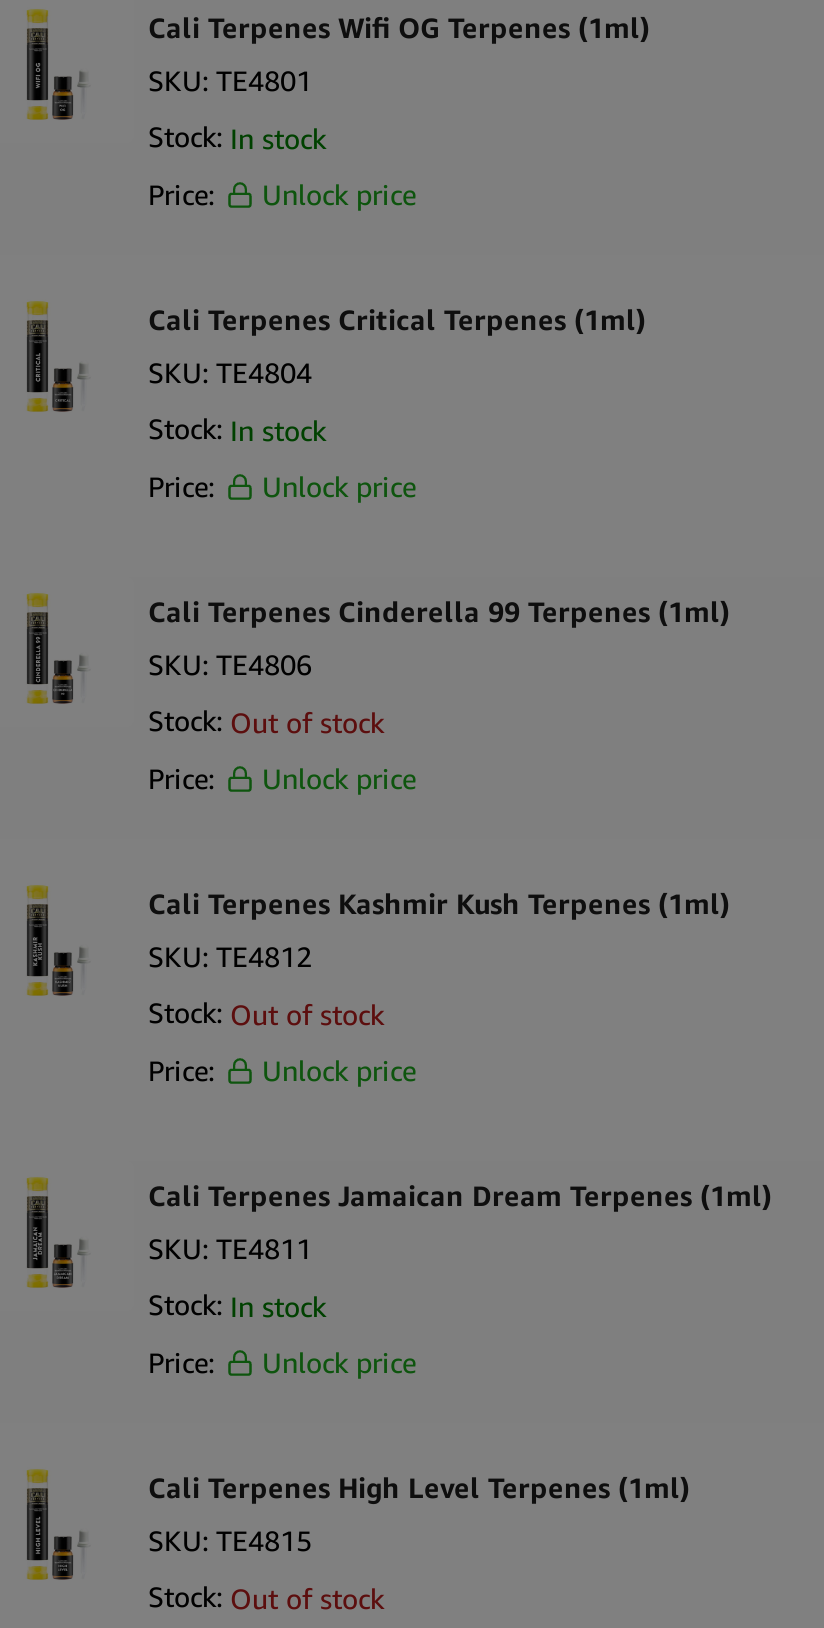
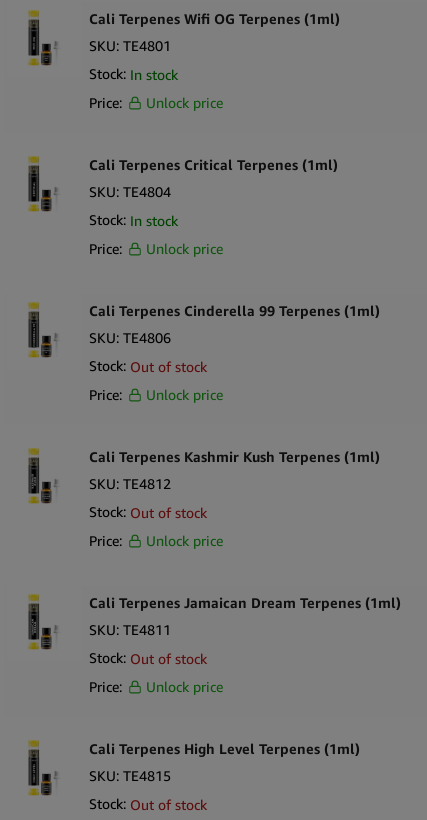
[148,1288,326,1323] Stock: In stock -> [89,649,207,667] Stock: Out of stock

